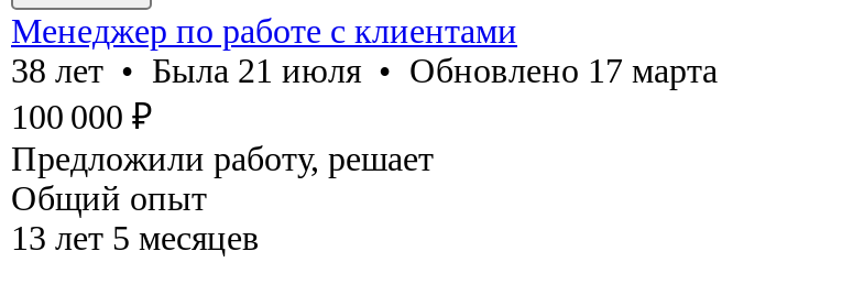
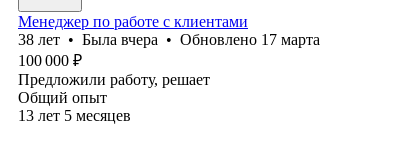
[11,52,718,89] 38 лет • Была 21 июля • Обновлено 17 марта -> [18,31,320,48] 38 лет • Была вчера • Обновлено 17 марта

